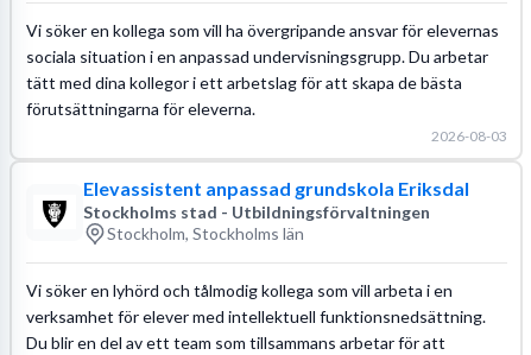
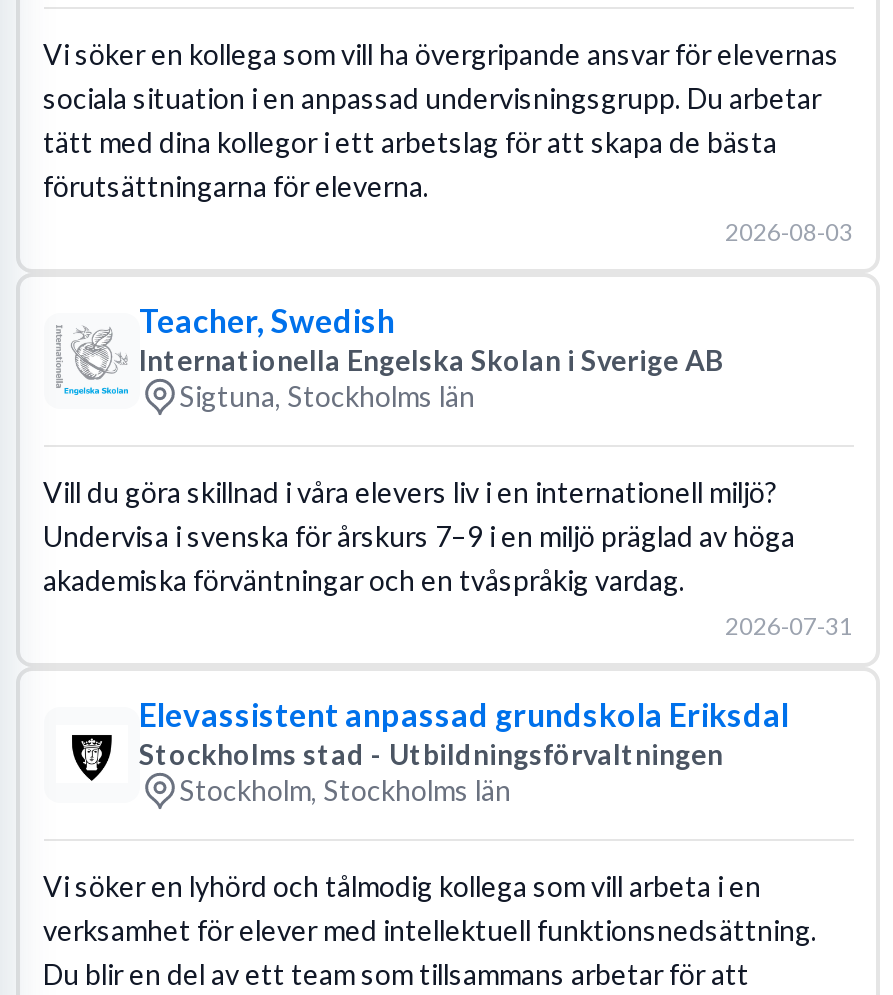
none -> [43,300,853,640] [image] | Teacher, Swedish | Internationella Engelska Skolan i Sverige AB | Sigtuna, Stockholms län | Vill du göra skillnad i våra elevers liv i en internationell miljö? | Undervisa i svenska för årskurs 7–9 i en miljö präglad av höga | akademiska förväntningar och en tvåspråkig vardag. | 2026-07-31

